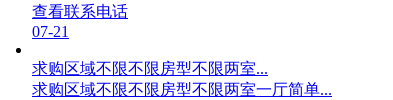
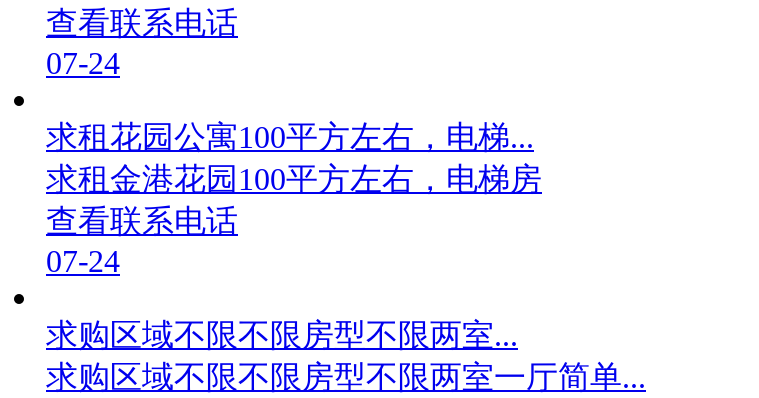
[32,23,69,40] 07-21 -> [46,45,542,277] 07-24 | 求租花园公寓100平方左右，电梯... | 求租金港花园100平方左右，电梯房 | 查看联系电话 | 07-24

